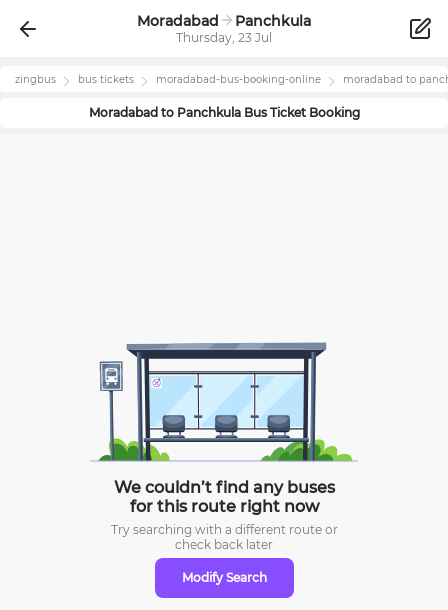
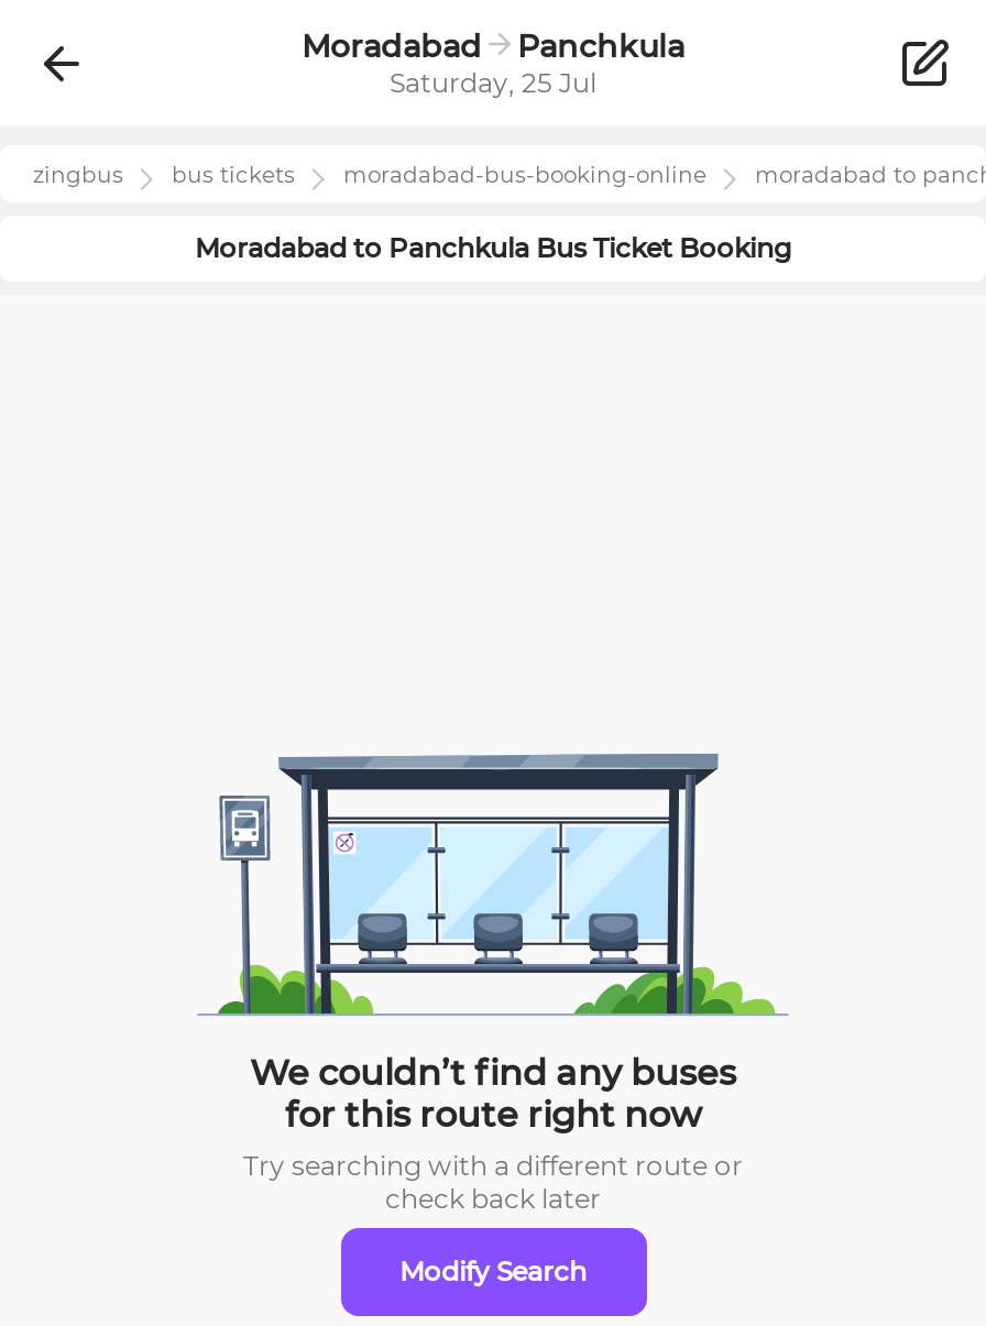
[176,30,272,45] Thursday, 23 Jul -> [390,66,596,99] Saturday, 25 Jul

